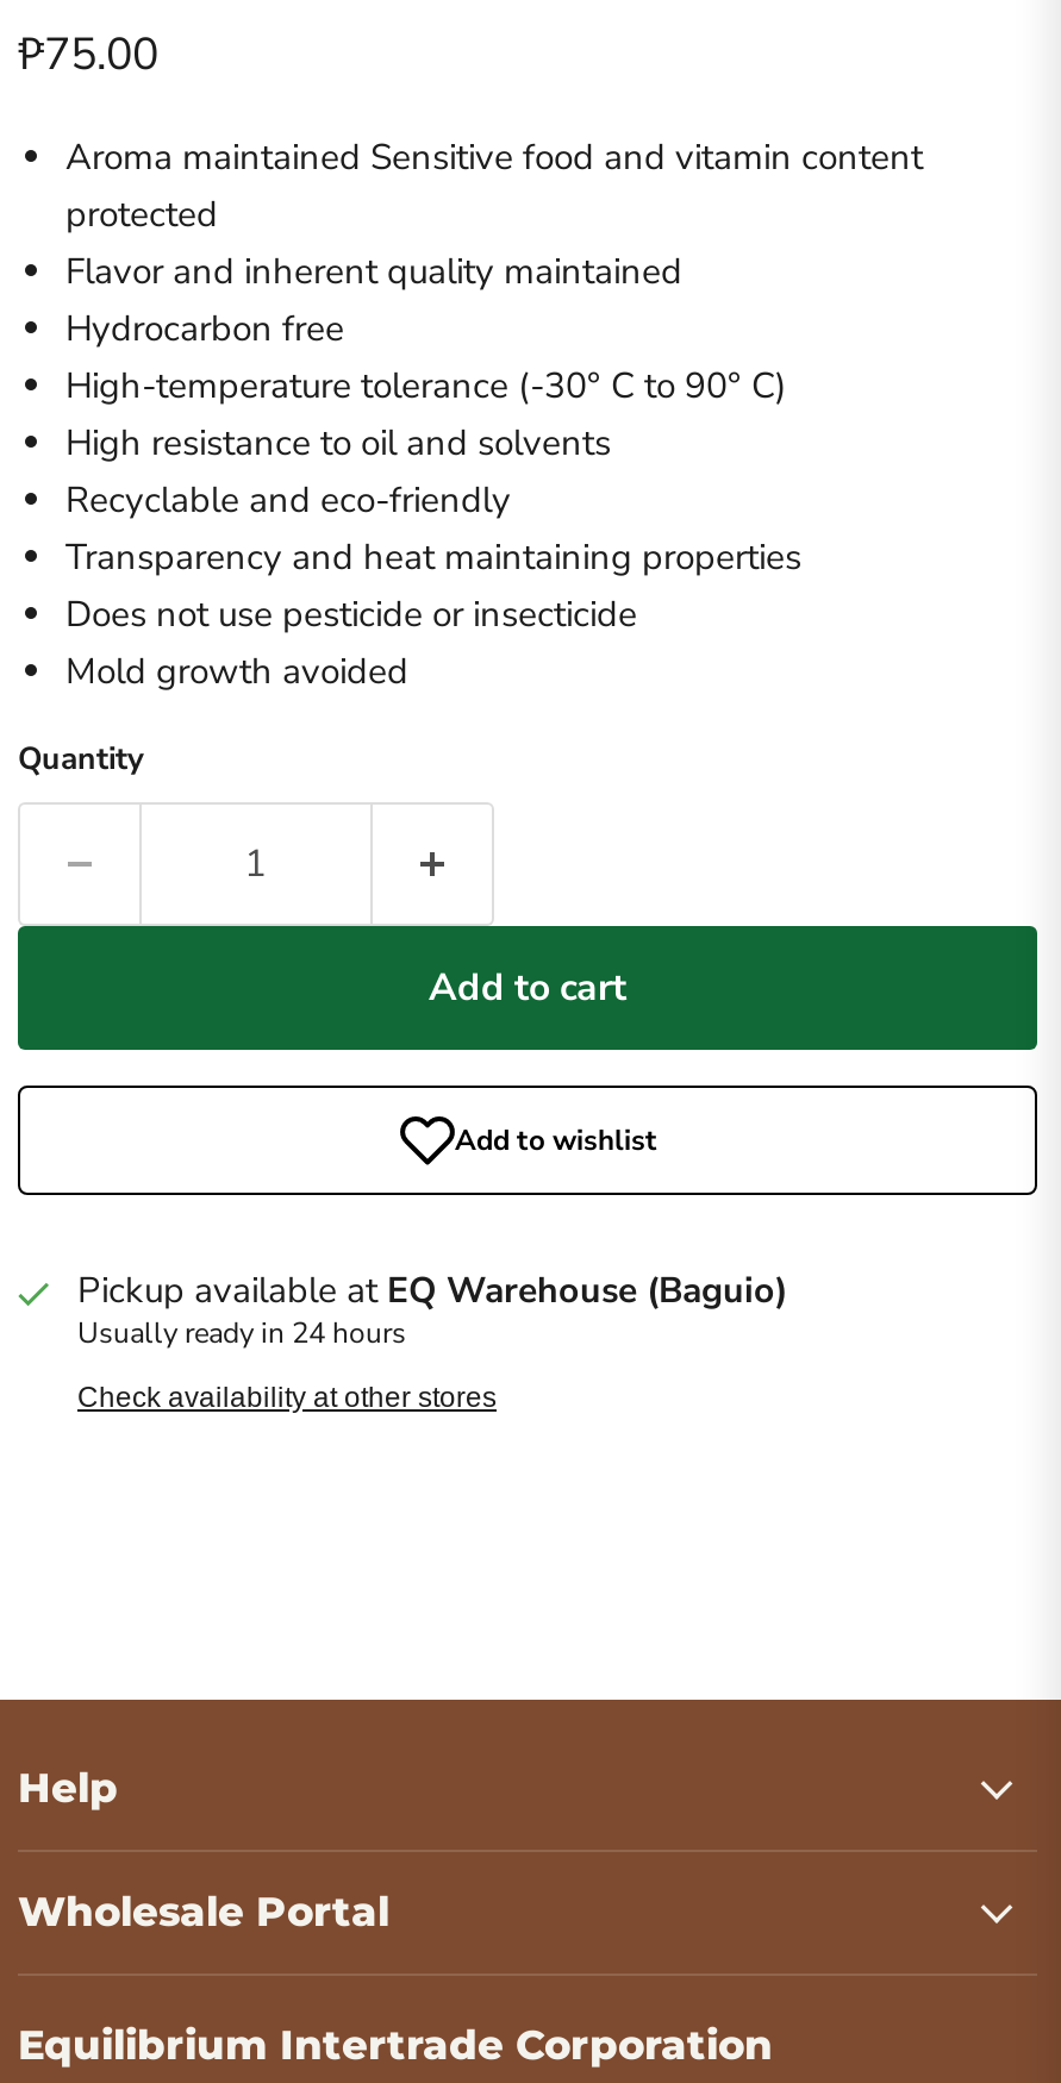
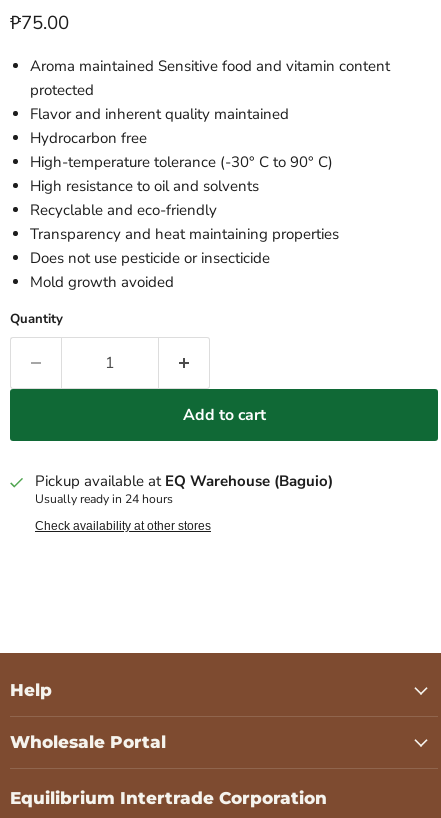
[455,1122,657,1160] Add to wishlist -> none

